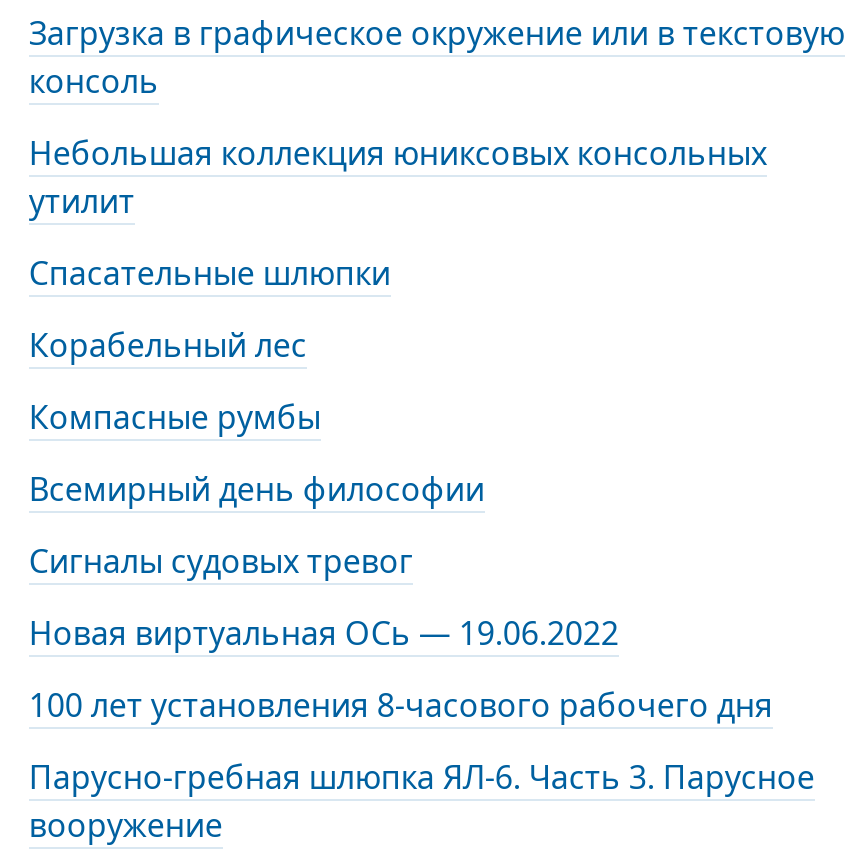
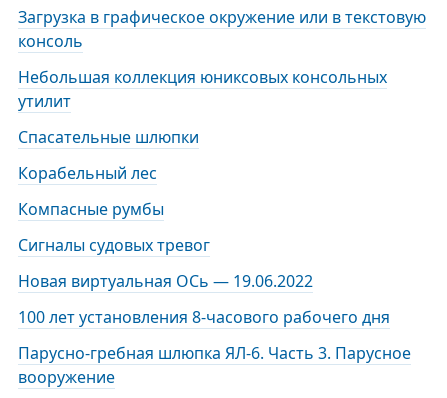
[29,467,485,511] Всемирный день философии -> none

